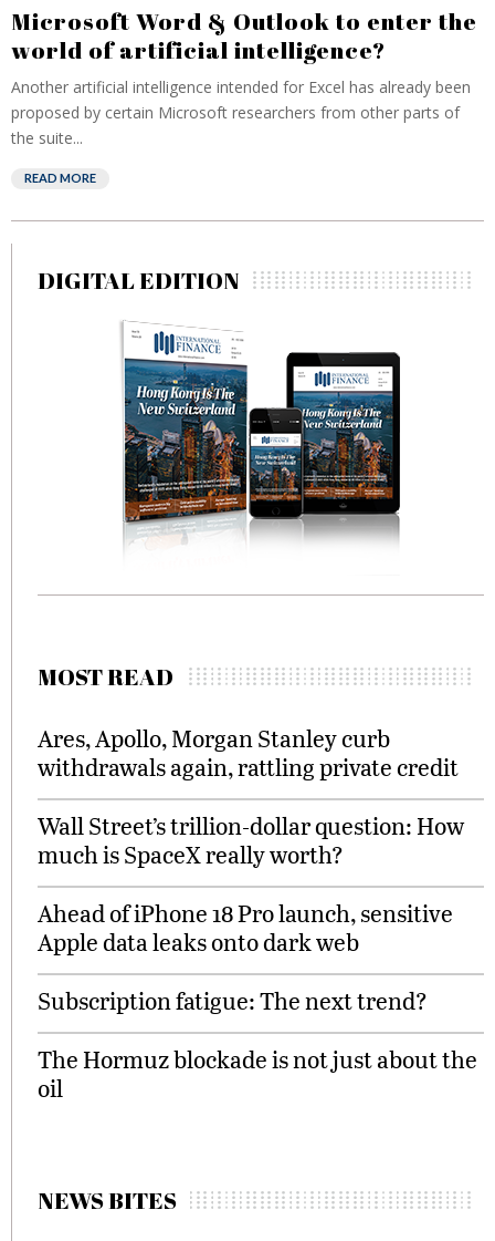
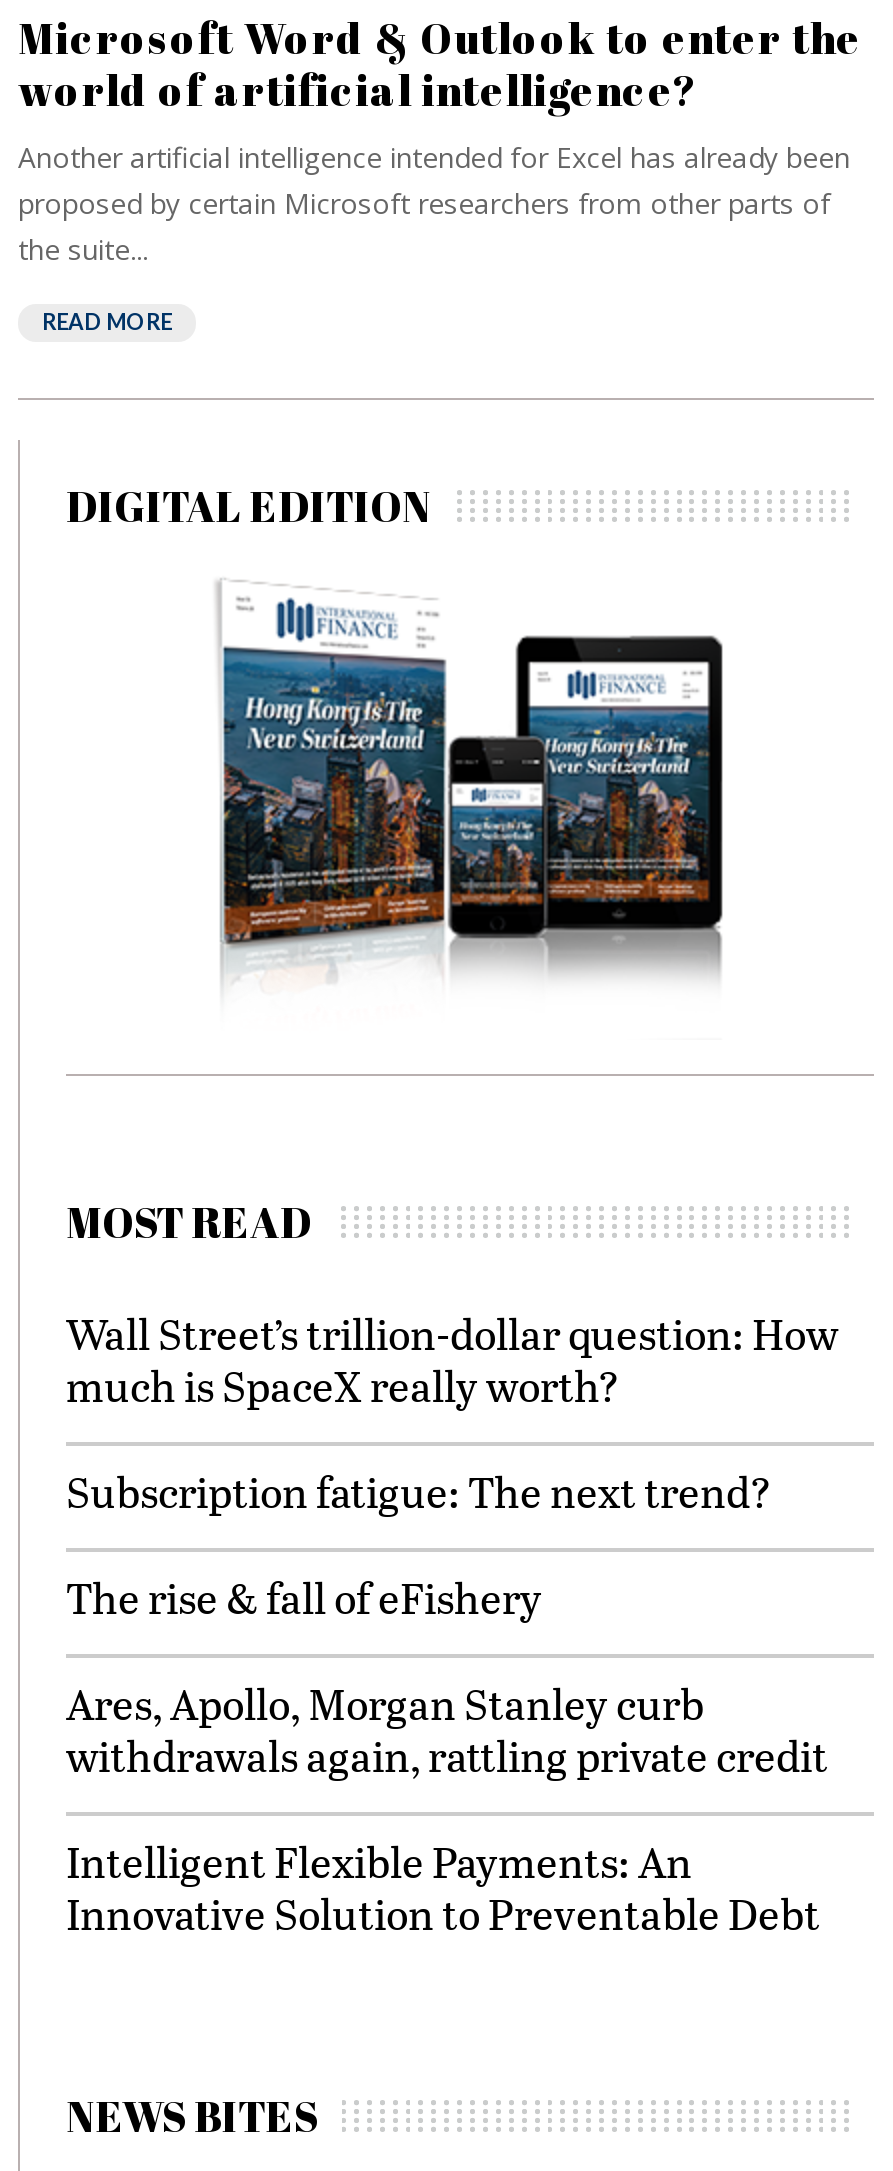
none -> [66,1568,542,1626] The rise & fall of eFishery
moved [38,722,459,783] -> [66,1674,828,1784]: Ares, Apollo, Morgan Stanley curb | withdrawals again, rattling private credit
moved [38,809,464,870] -> [66,1304,838,1414]: Wall Street’s trillion-dollar question: How | much is SpaceX really worth?
[38,897,477,1104] Ahead of iPhone 18 Pro launch, sensitive | Apple data leaks onto dark web | The Hormuz blockade is not just about the | oil -> [66,1832,820,1942] Intelligent Flexible Payments: An | Innovative Solution to Preventable Debt
moved [38,984,428,1016] -> [66,1462,772,1520]: Subscription fatigue: The next trend?

